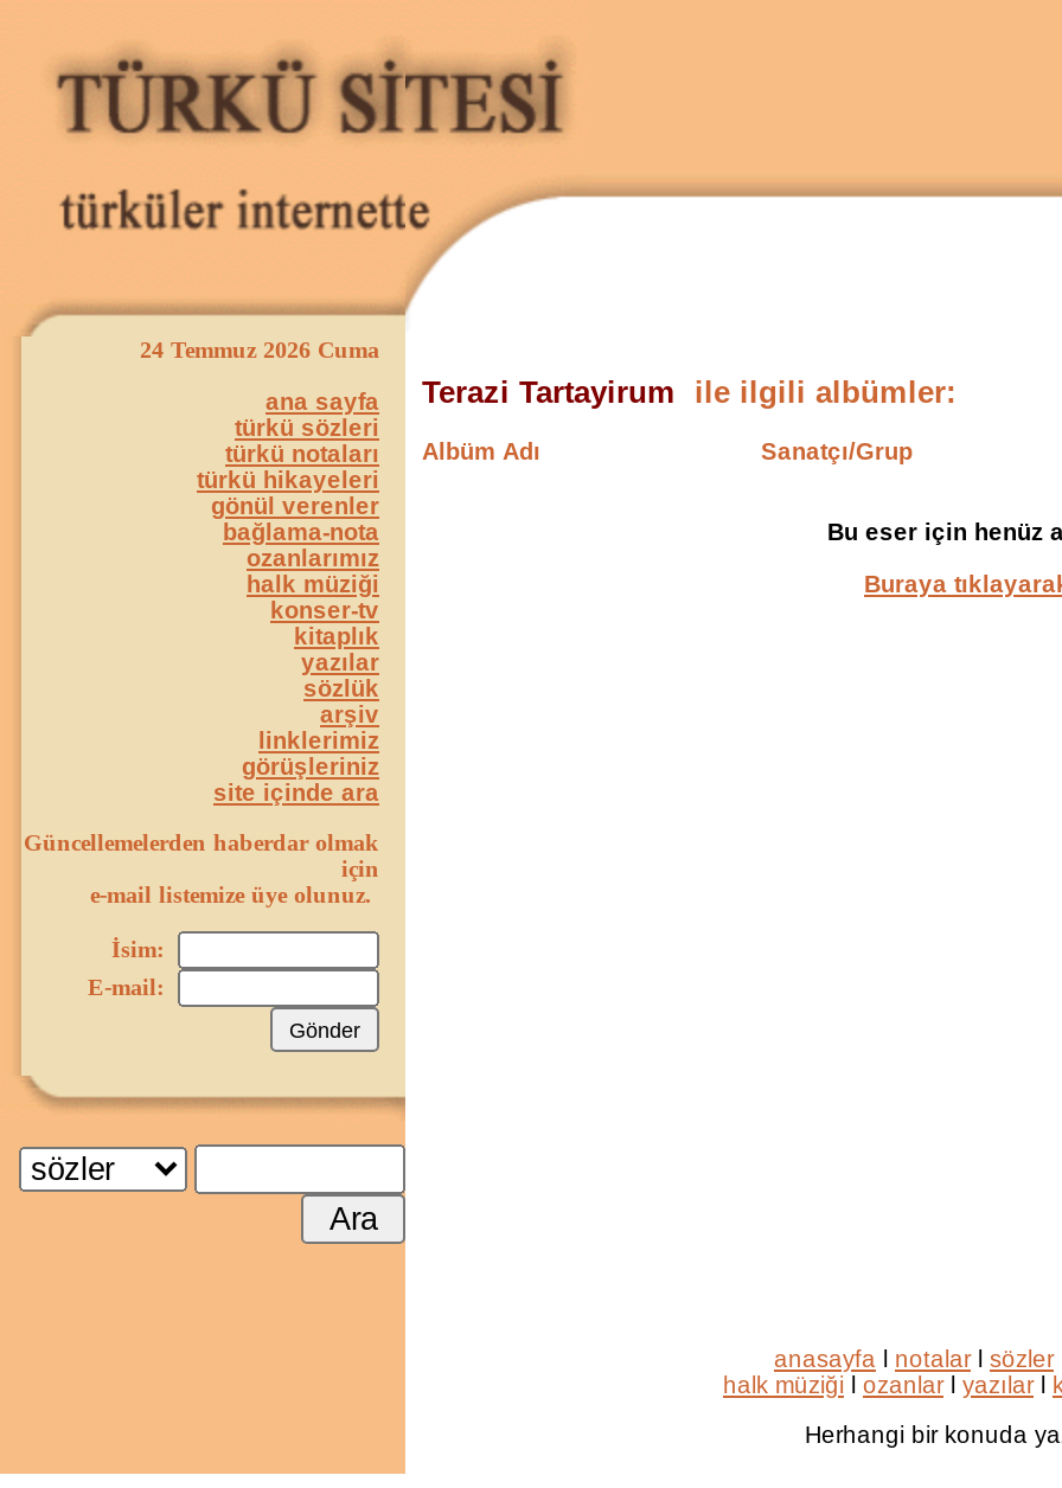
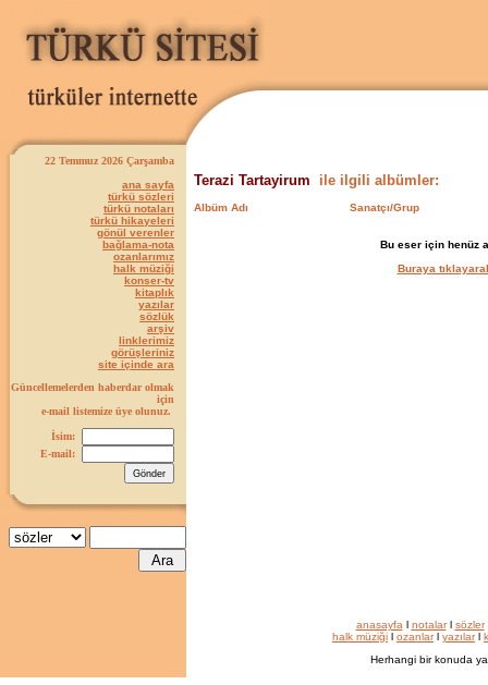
[140,336,379,363] 24 Temmuz 2026 Cuma -> [45,155,174,167] 22 Temmuz 2026 Çarşamba

